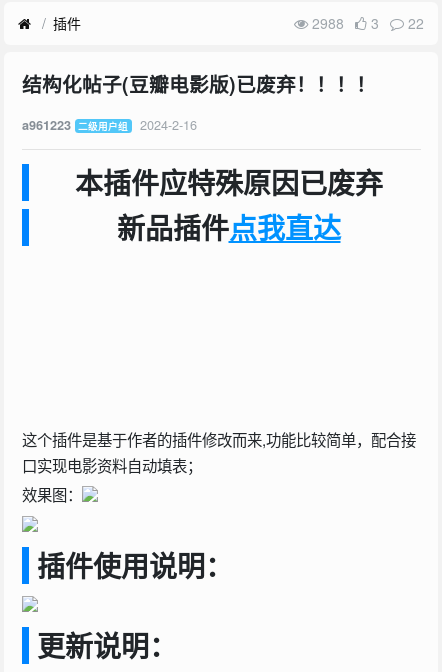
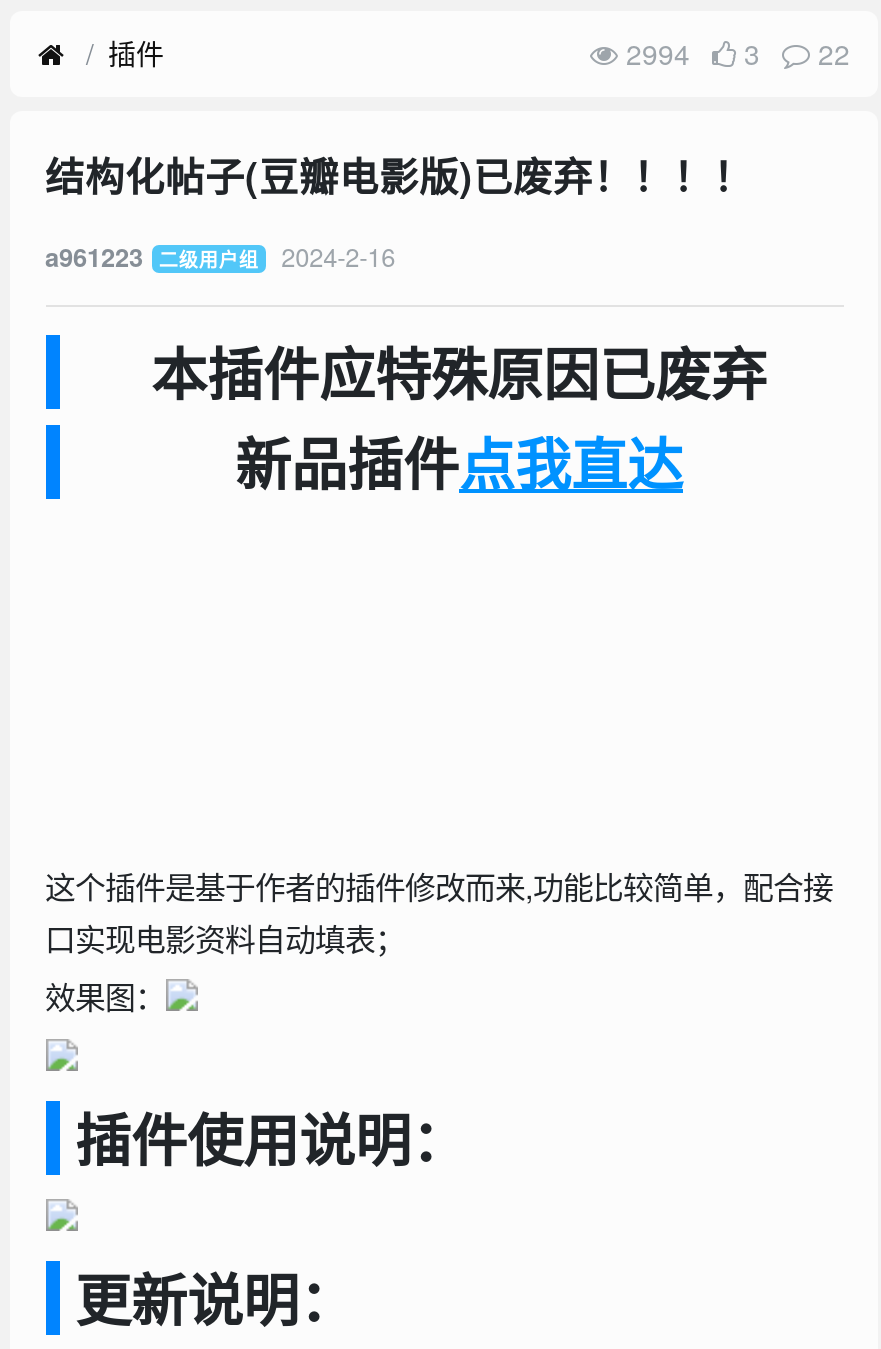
[308,12,424,32] 2988 3 22 -> [618,32,850,72] 2994 3 22

